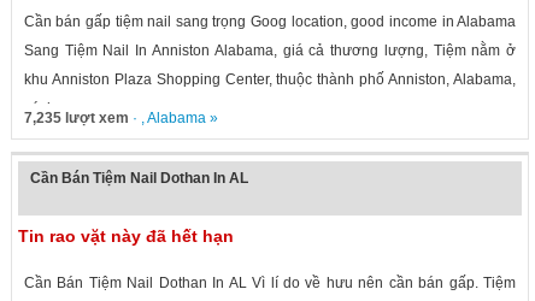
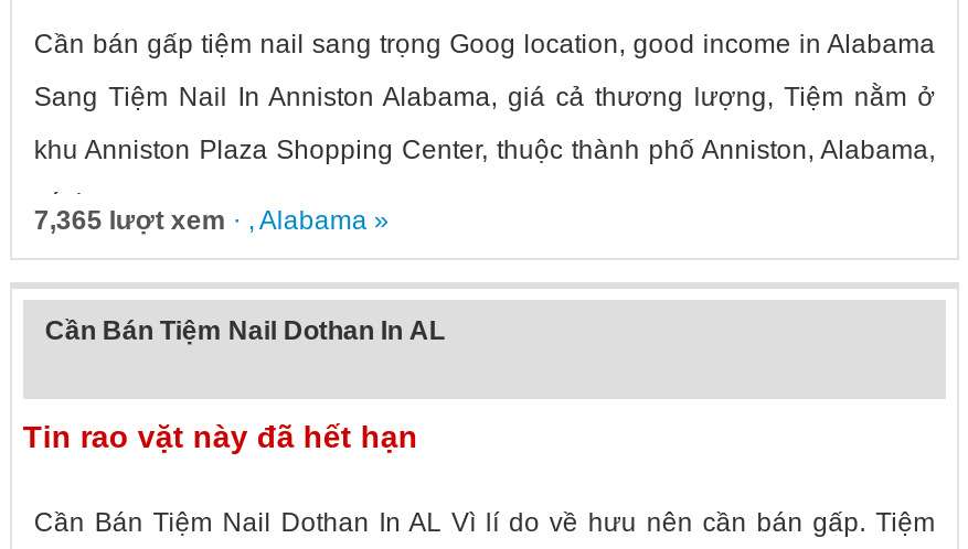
[24,110,218,126] 7,235 lượt xem · , Alabama» -> [34,205,389,236] 7,365 lượt xem · , Alabama»

